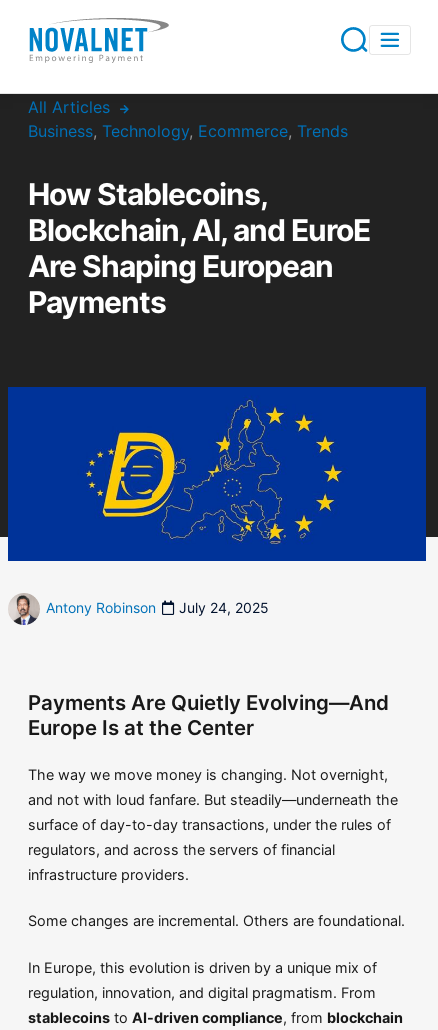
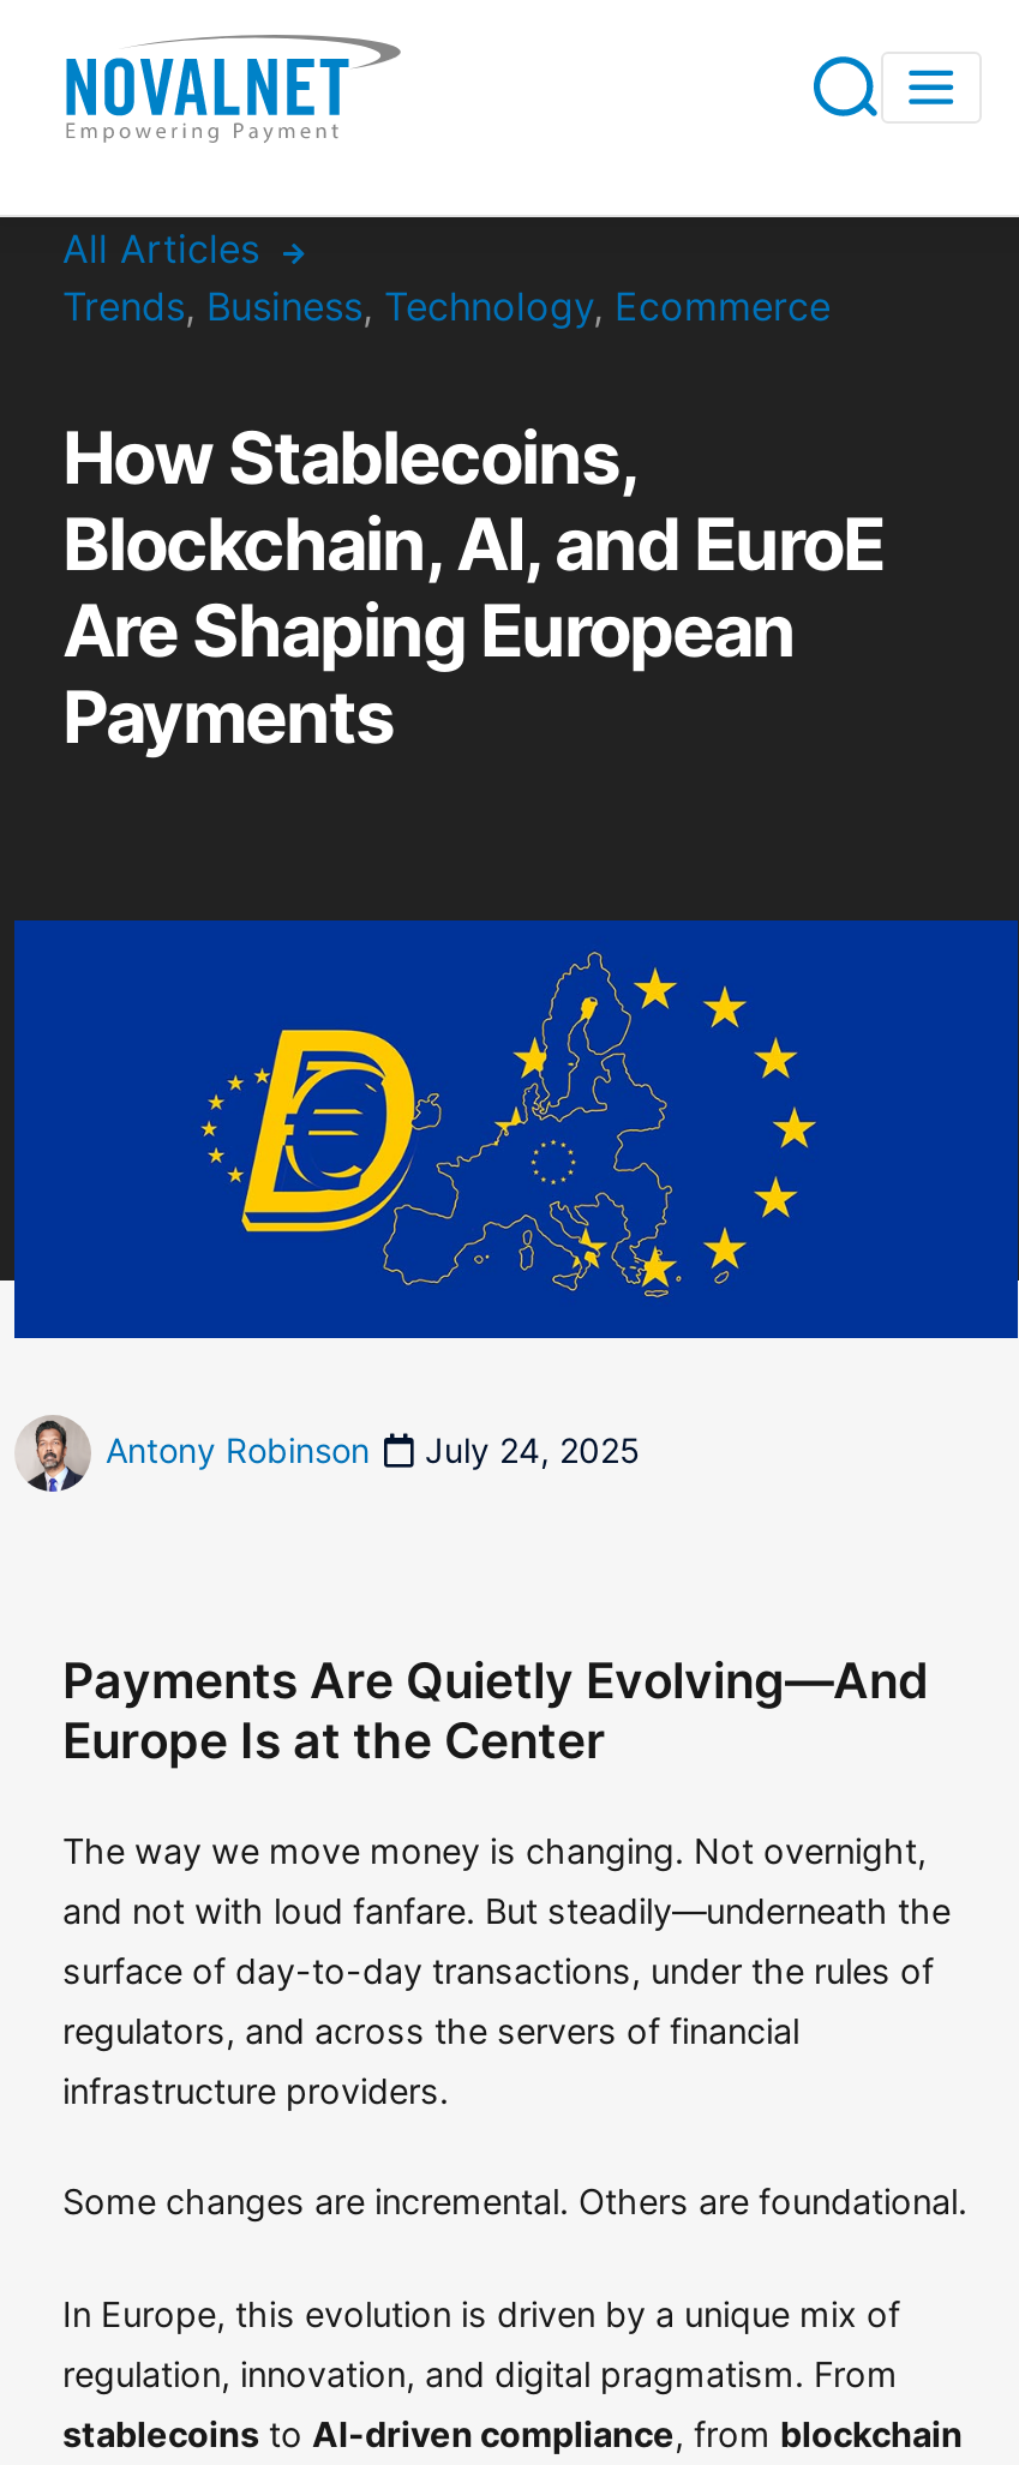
[28,121,348,141] Business, Technology, Ecommerce, Trends -> [62,282,831,330] Trends, Business, Technology, Ecommerce

